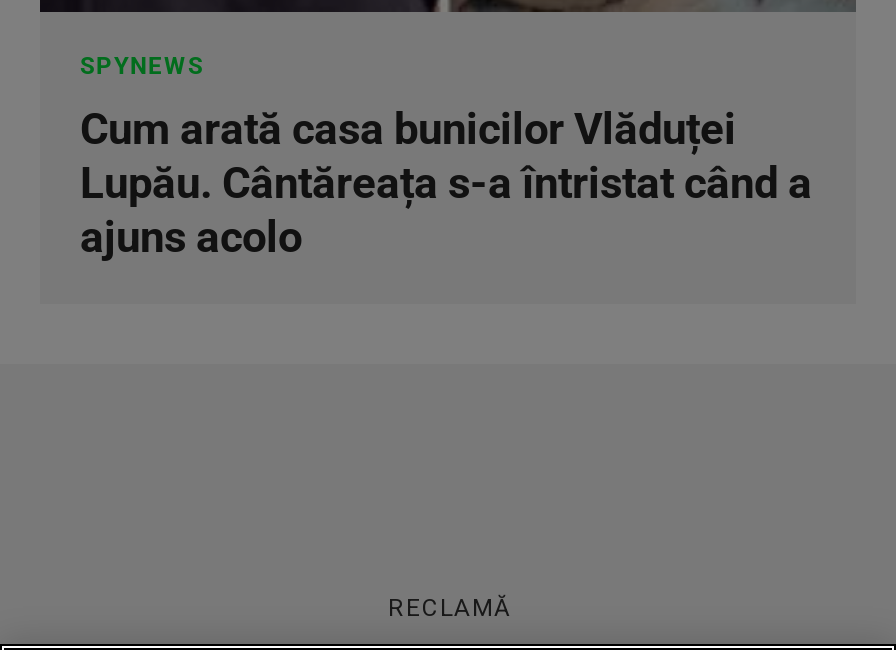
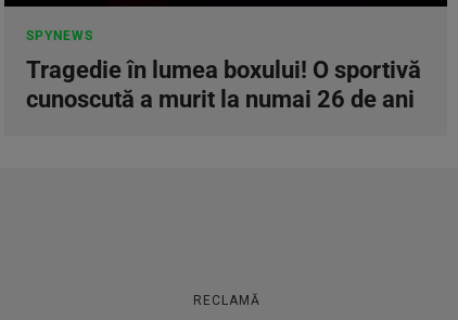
[80,104,812,262] Cum arată casa bunicilor Vlăduței | Lupău. Cântăreața s-a întristat când a | ajuns acolo -> [26,57,421,113] Tragedie în lumea boxului! O sportivă | cunoscută a murit la numai 26 de ani

